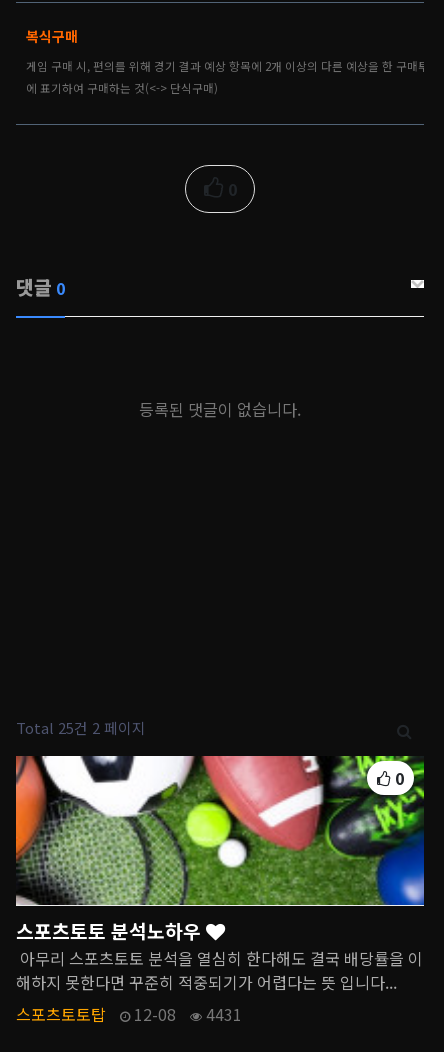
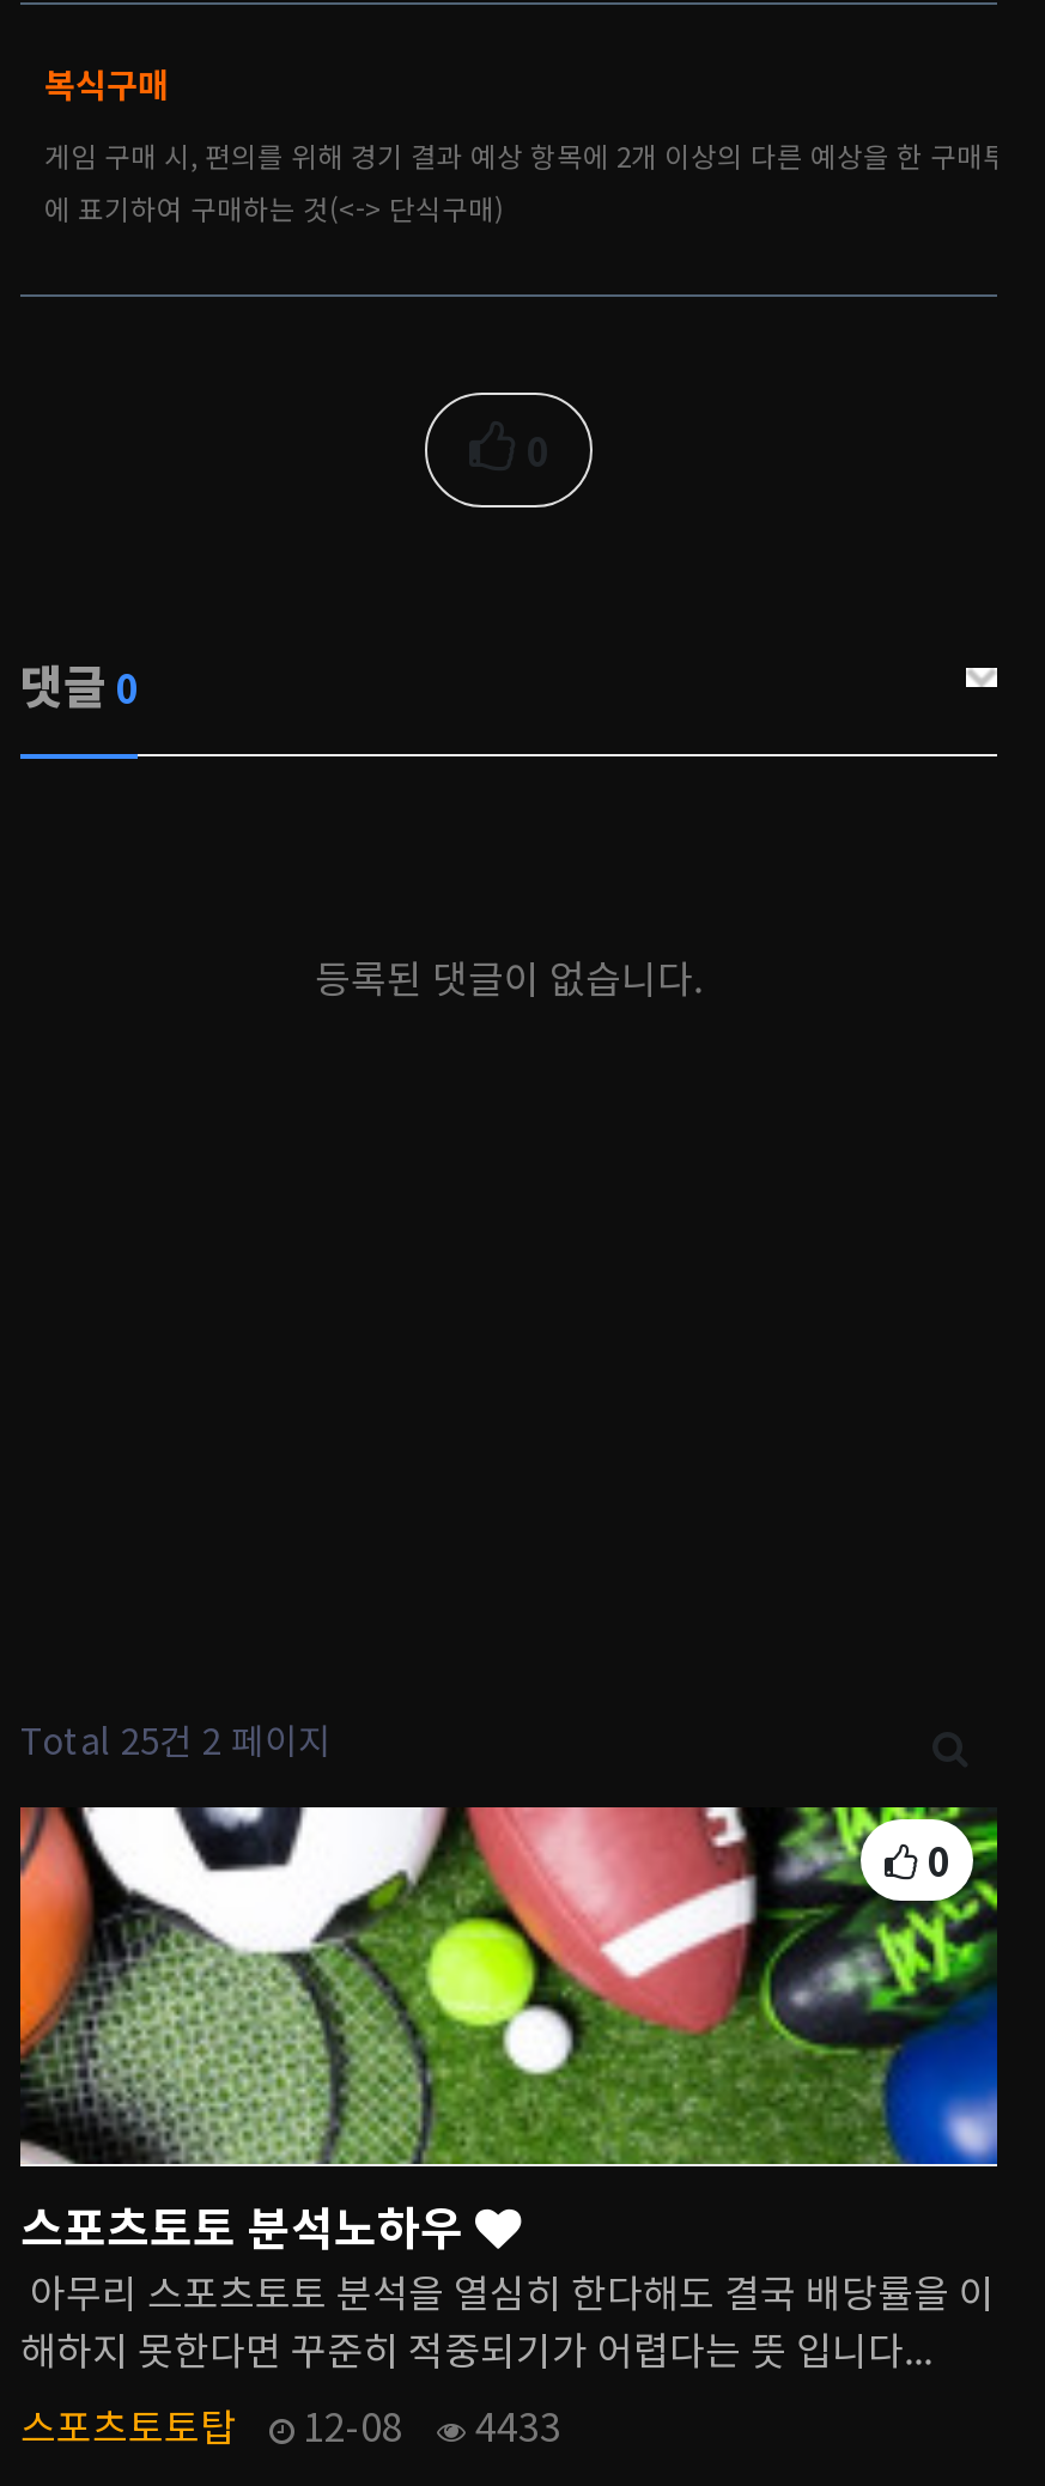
[16,1002,242,1026] 스포츠토토탑 12-08 4431 -> [20,2396,561,2453] 스포츠토토탑 12-08 4433

